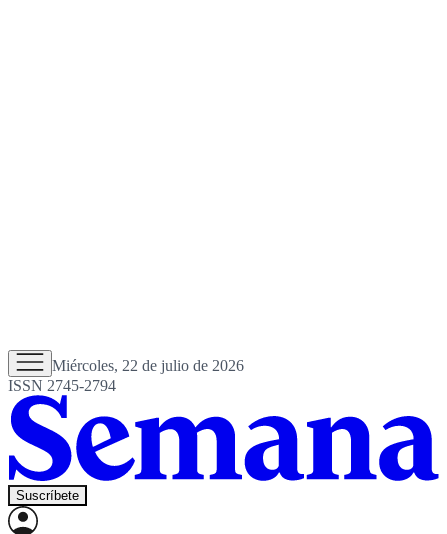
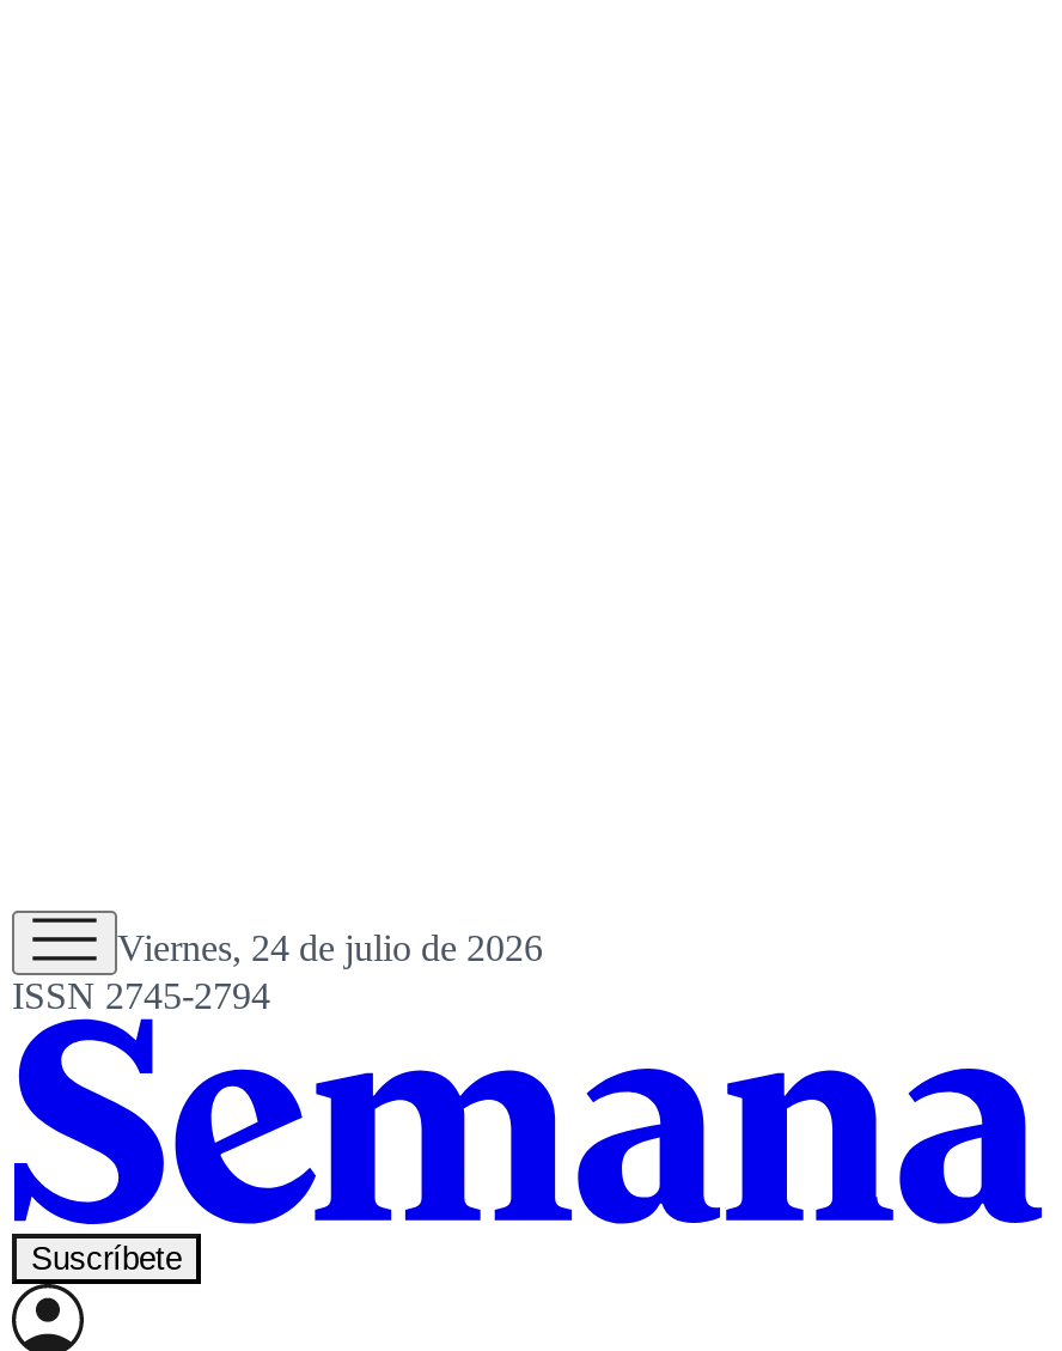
[52,357,244,374] Miércoles, 22 de julio de 2026 -> [117,927,543,968] Viernes, 24 de julio de 2026

